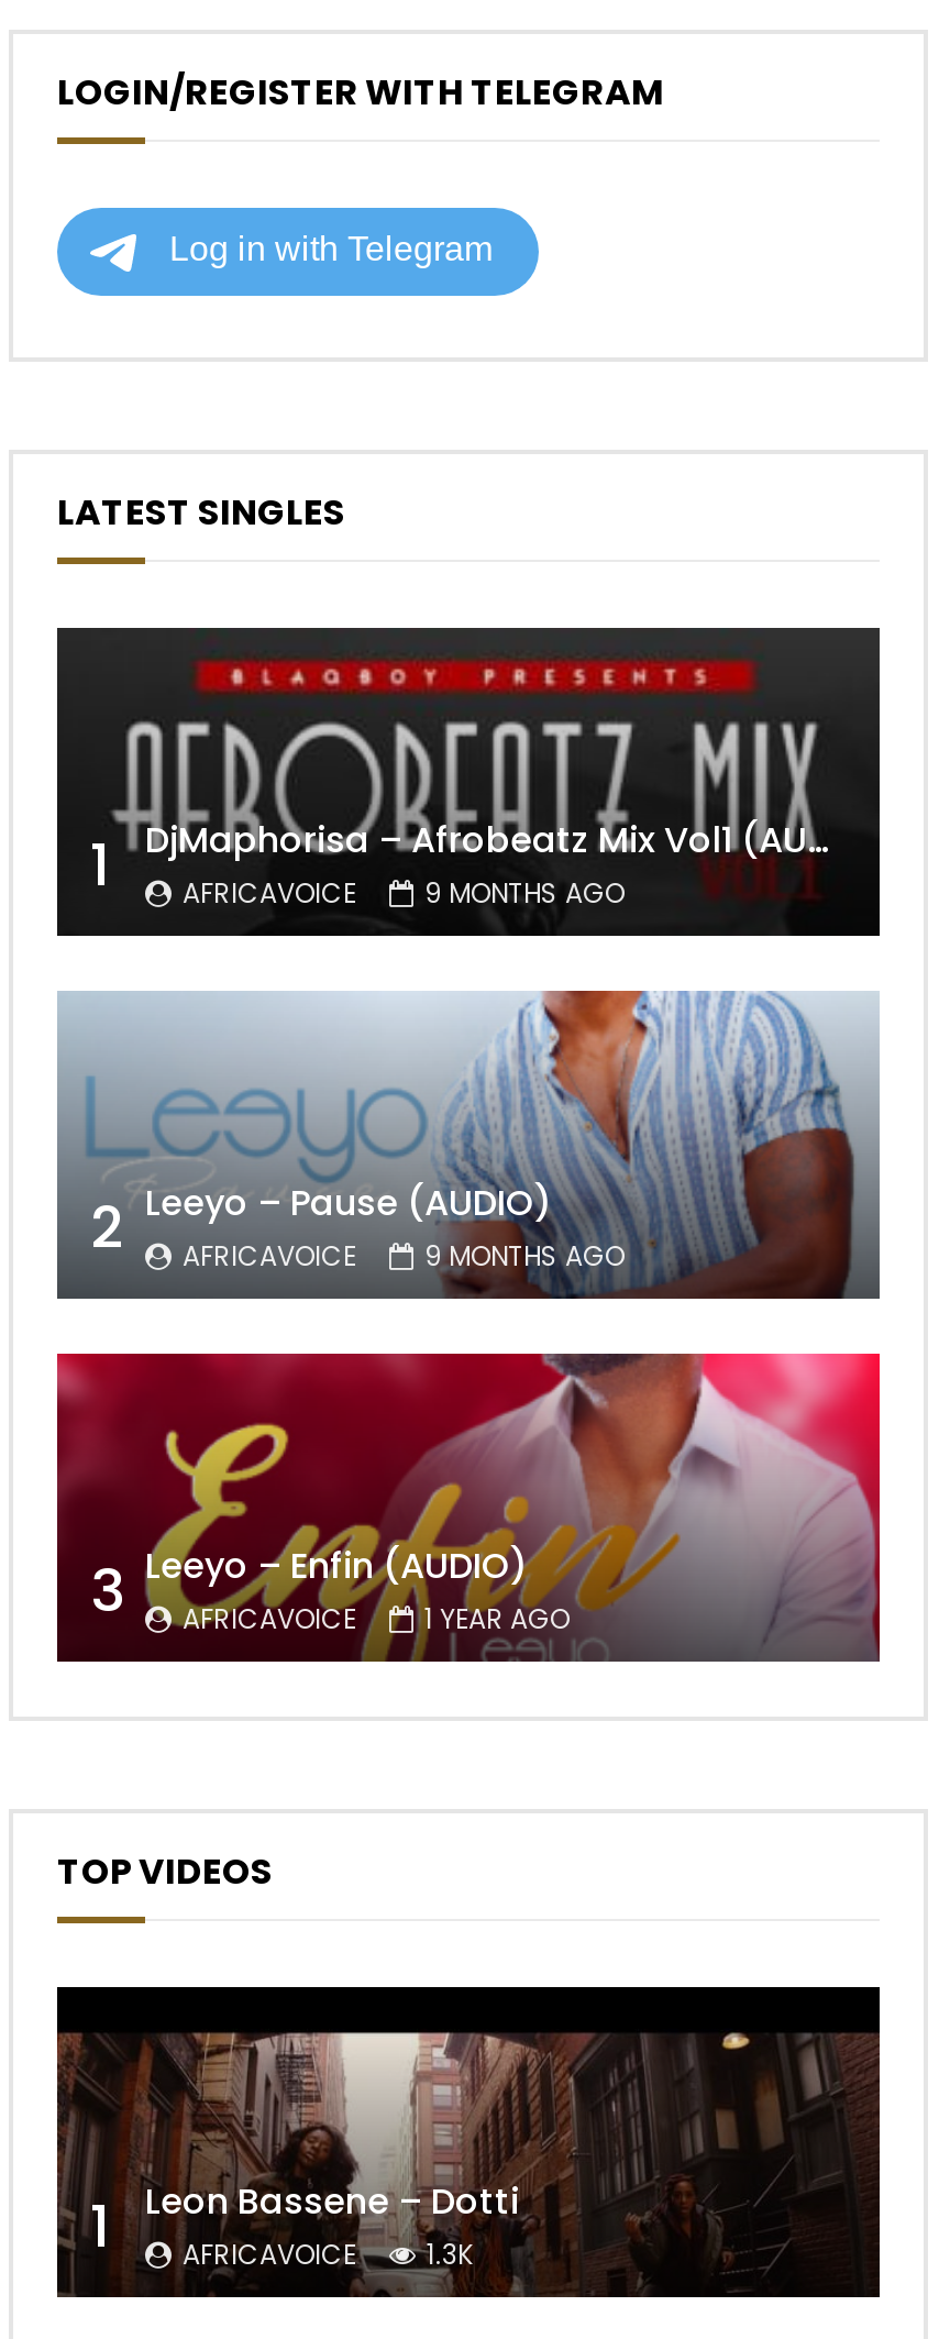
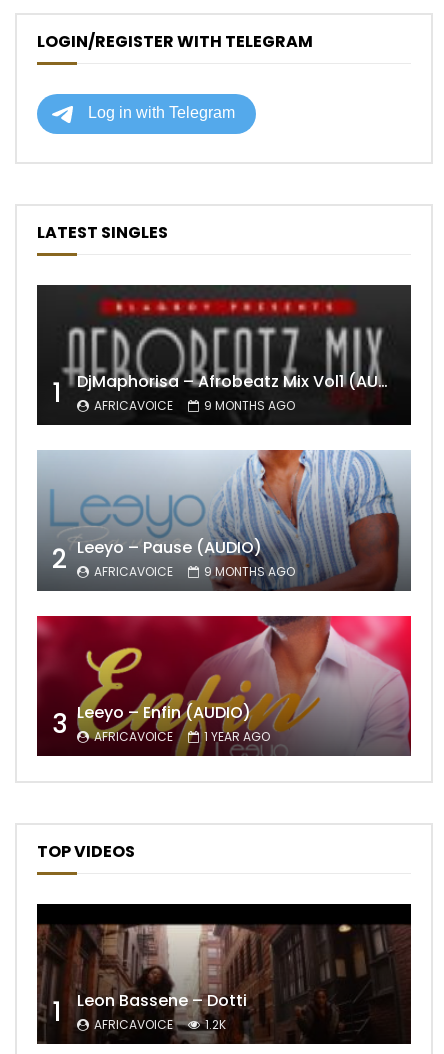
[90,2176,519,2272] 1 Leon Bassene – Dotti AFRICAVOICE 1.3K -> [52,989,247,1033] 1 Leon Bassene – Dotti AFRICAVOICE 1.2K

